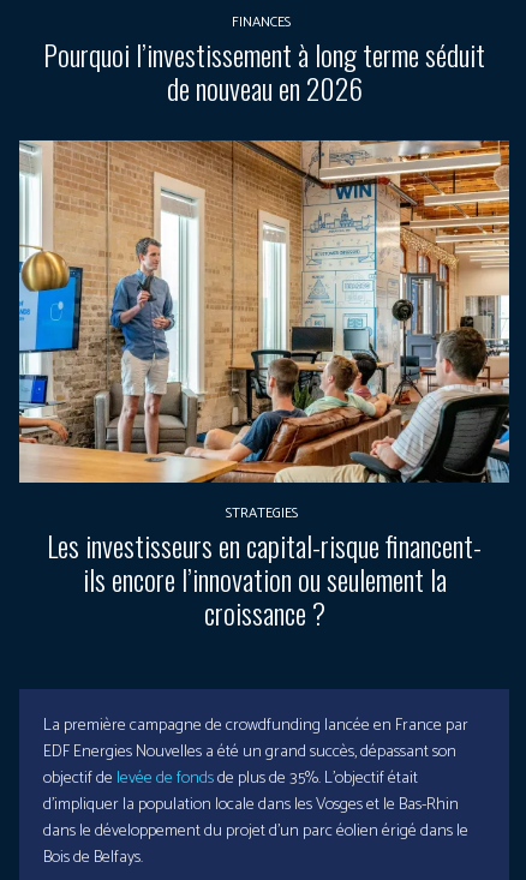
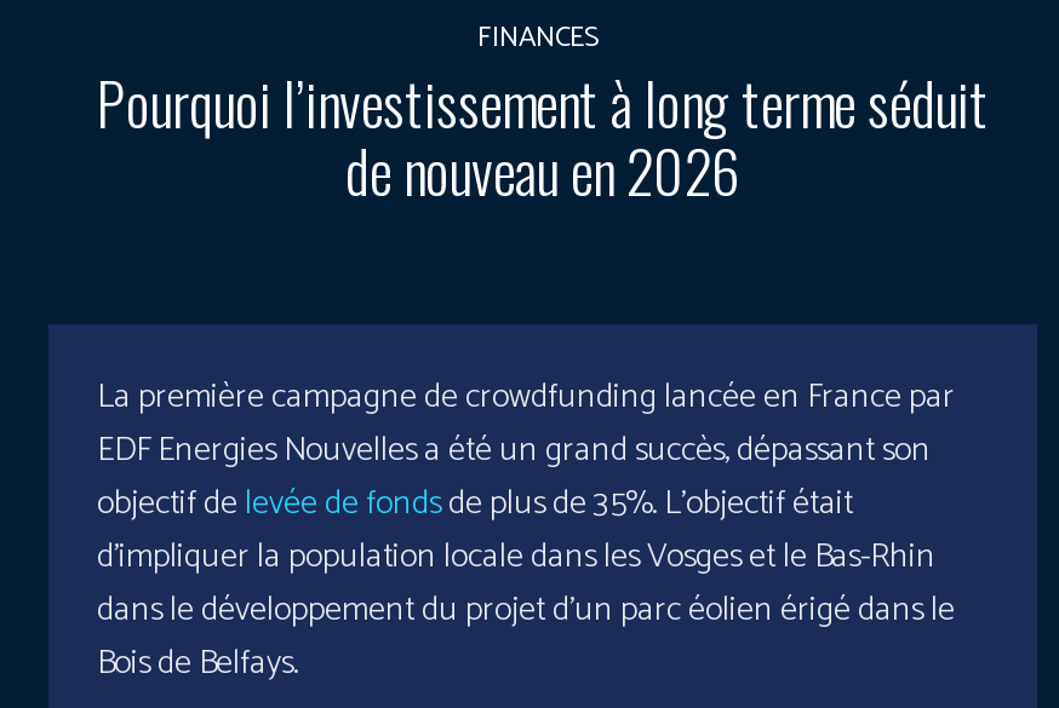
[18,139,510,634] [image] | STRATEGIES | Les investisseurs en capital-risque financent- | ils encore l’innovation ou seulement la | croissance ? -> none

